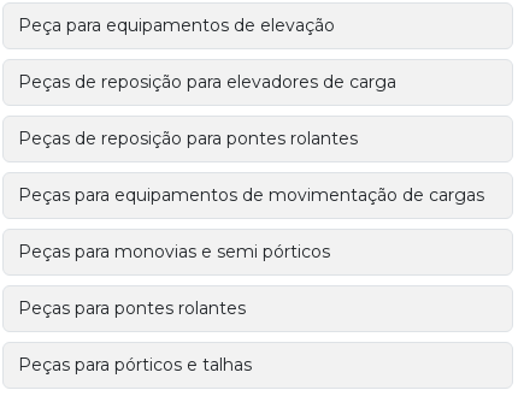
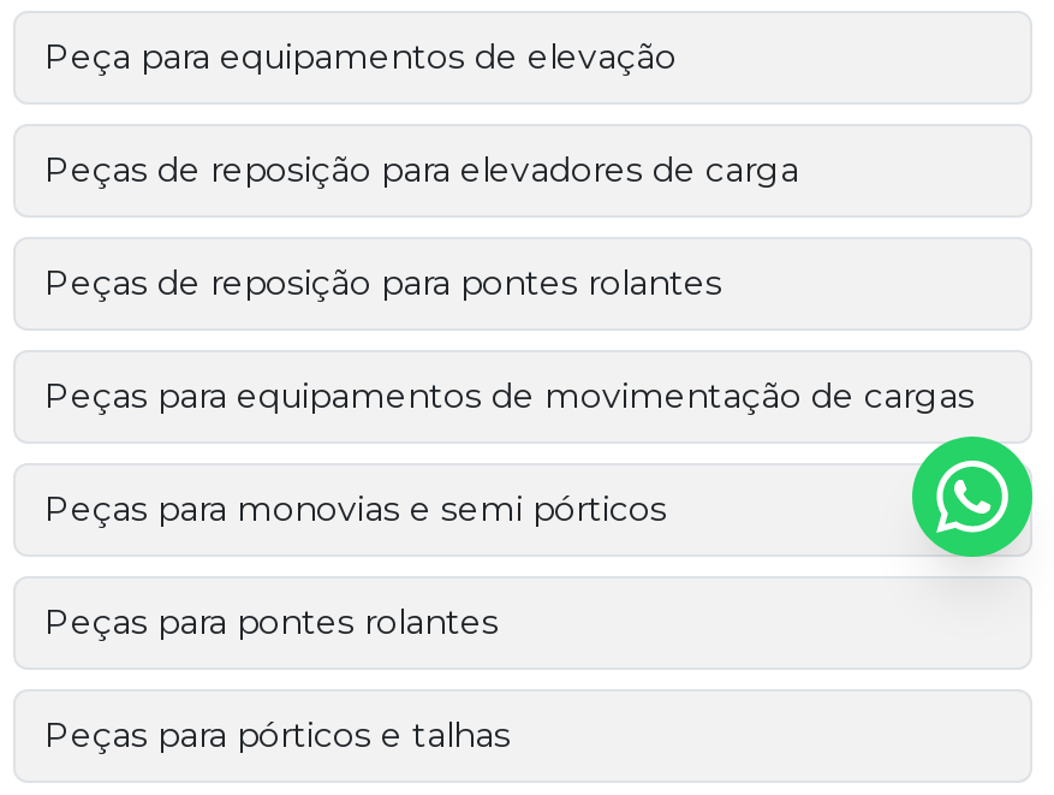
none -> [910,434,1035,569] [image]

